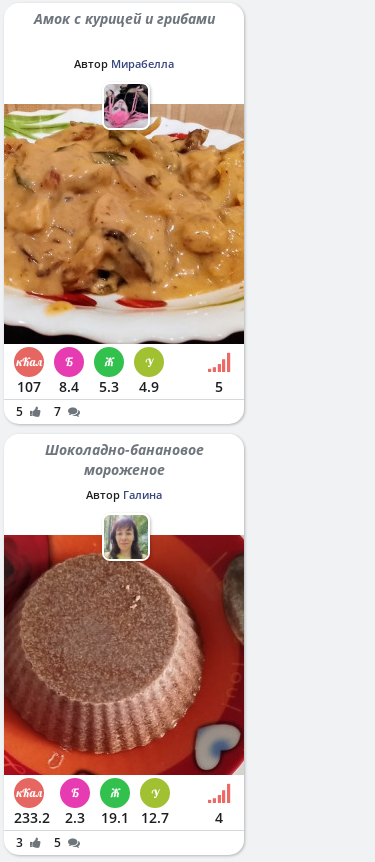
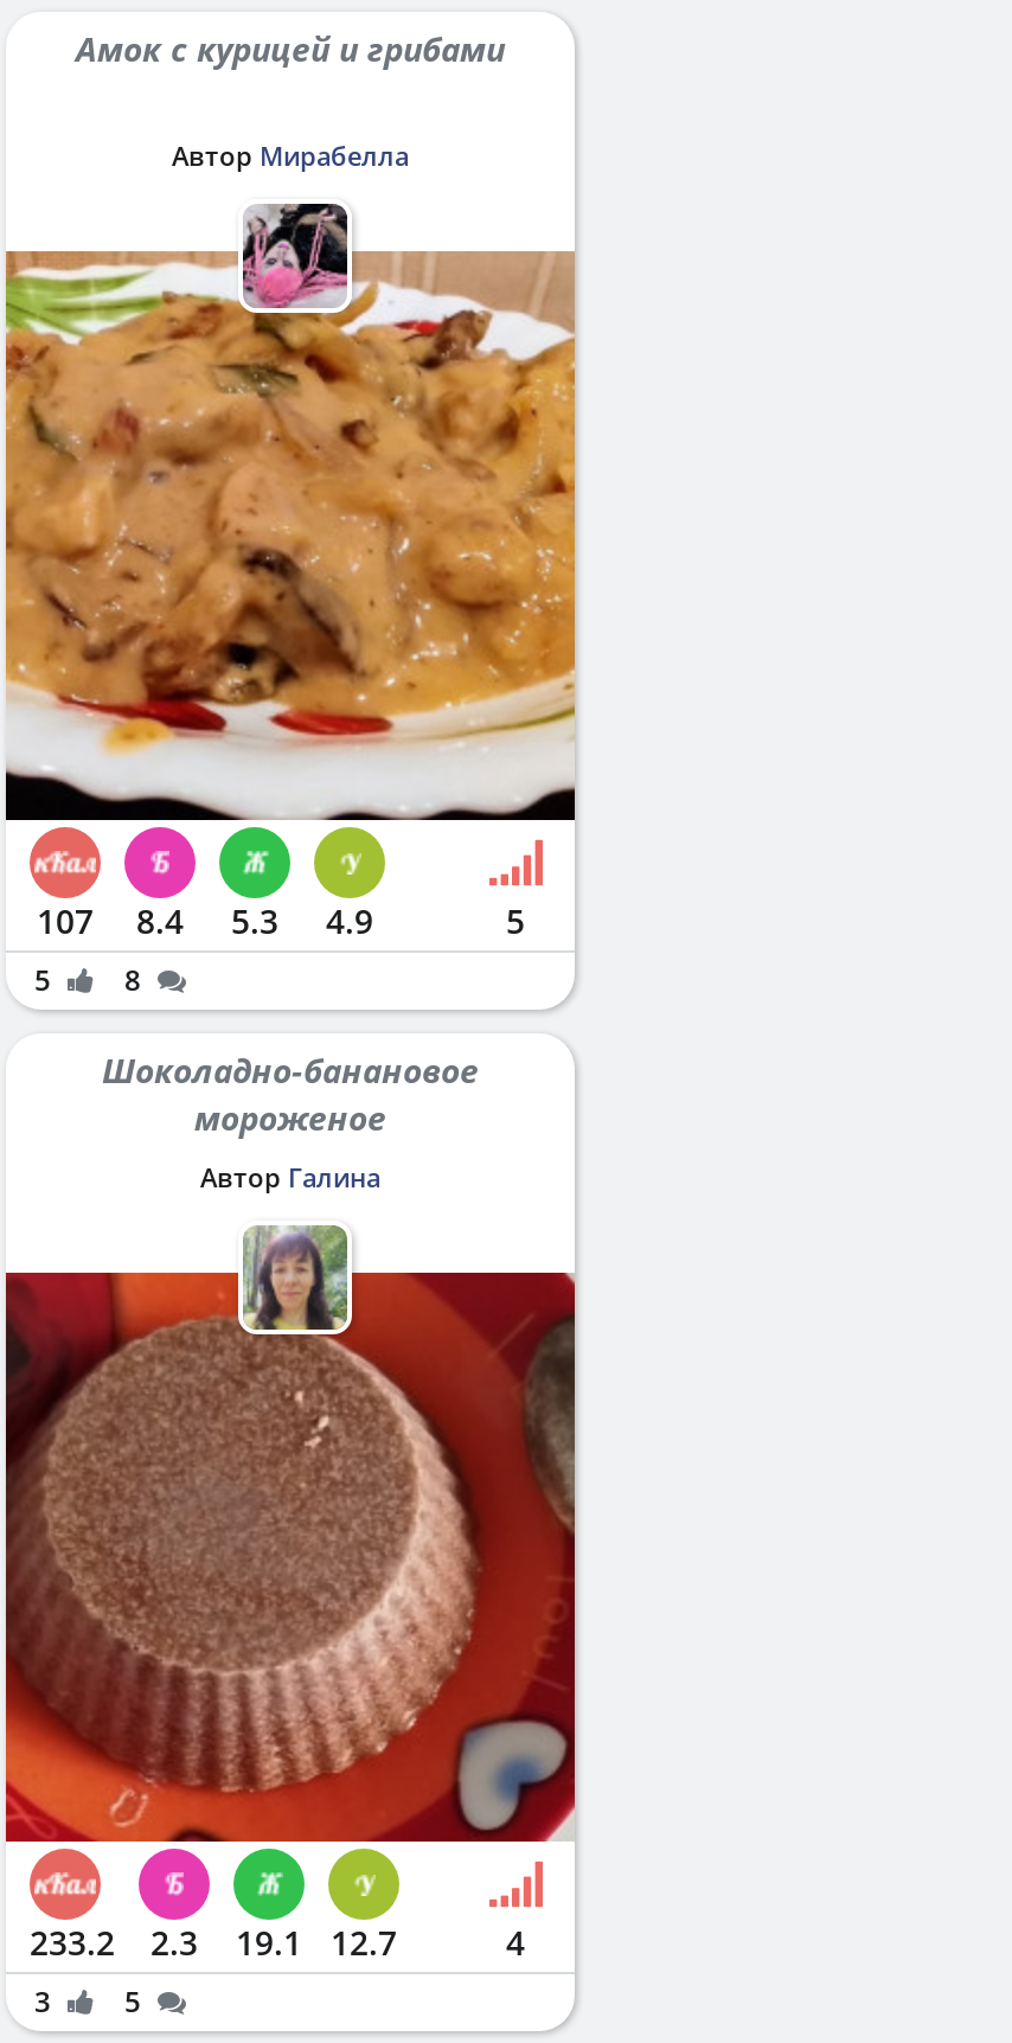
[16,403,61,420] 5 7 -> [34,959,141,1000] 5 8

